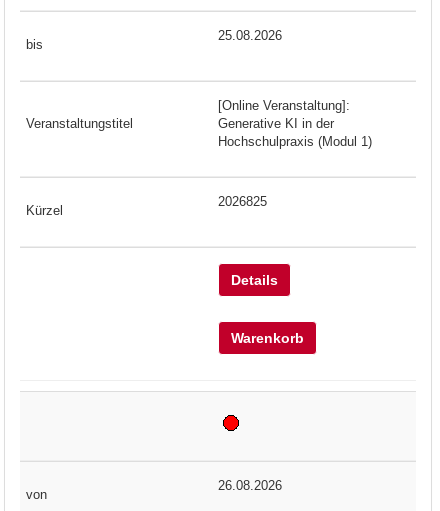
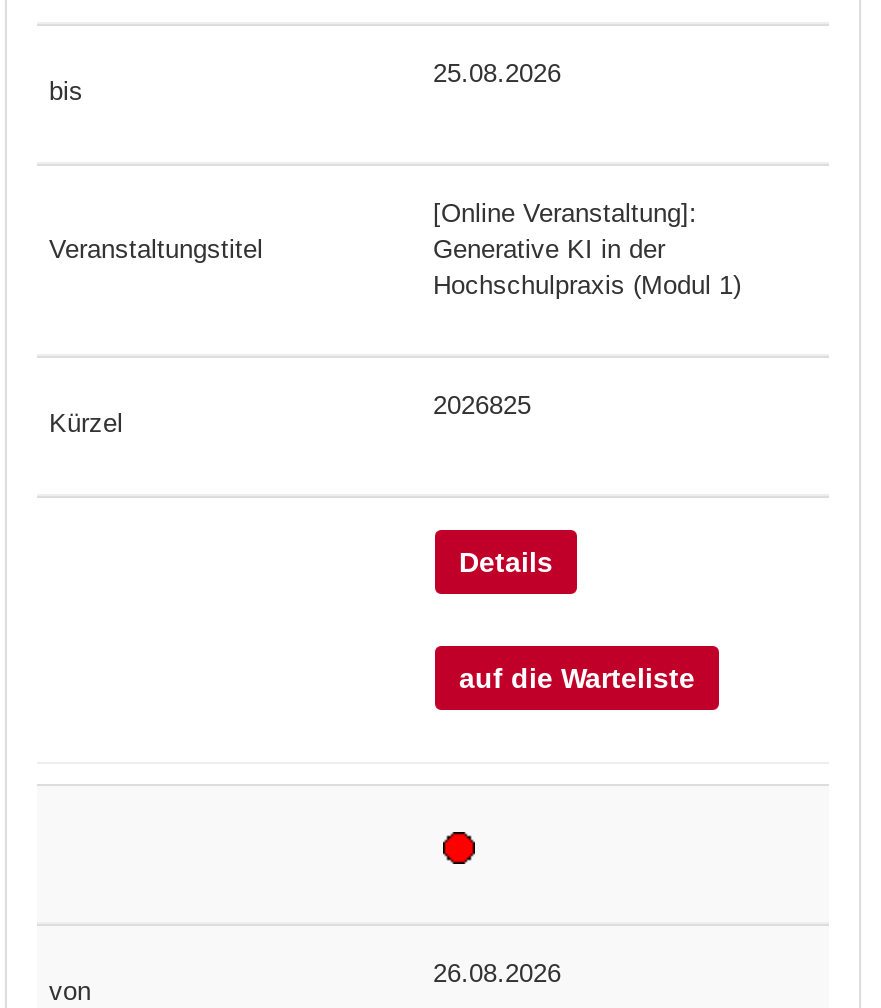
[231,330,304,346] Warenkorb -> [459,663,695,695] auf die Warteliste

